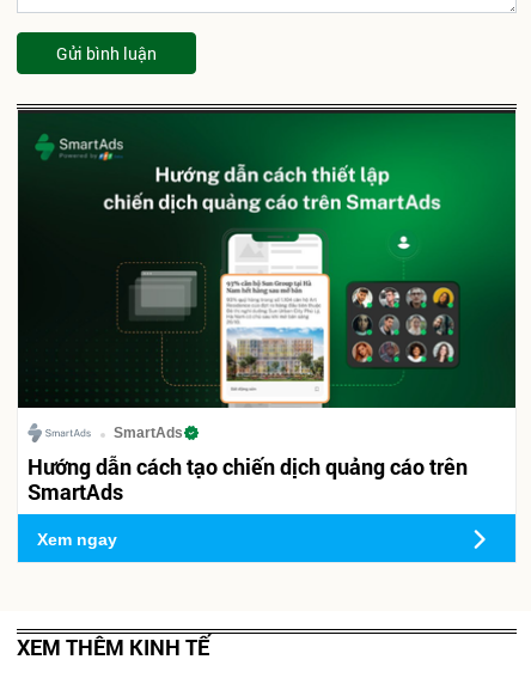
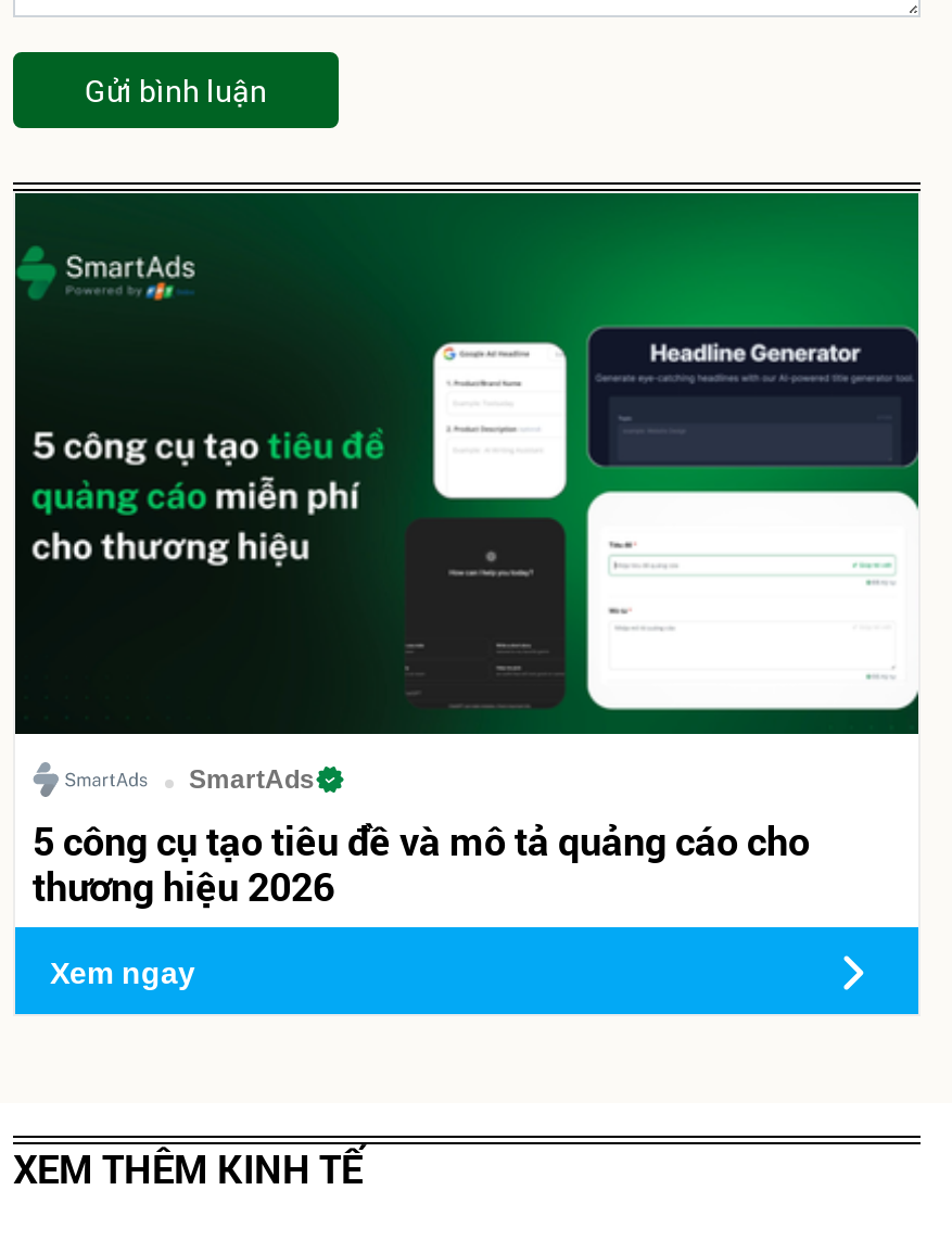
[18,134,517,506] [image] | Hướng dẫn cách tạo chiến dịch quảng cáo trên | SmartAds -> [15,239,918,913] [image] | 5 công cụ tạo tiêu đề và mô tả quảng cáo cho | thương hiệu 2026

